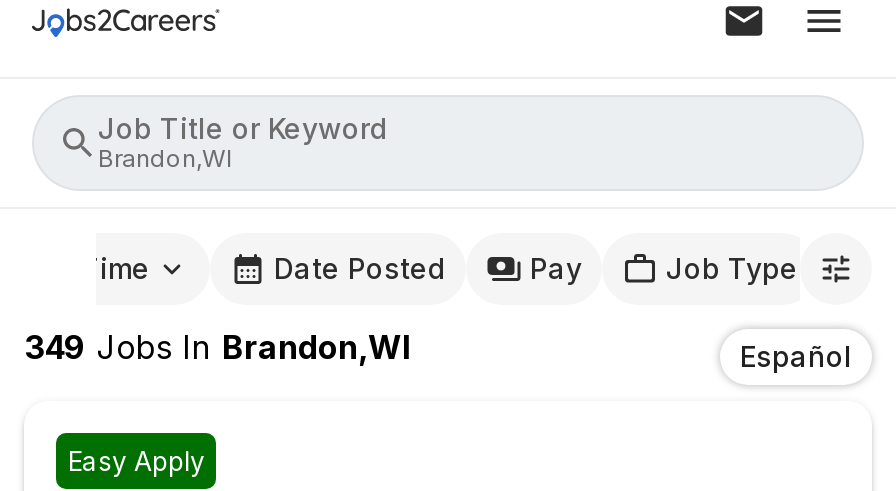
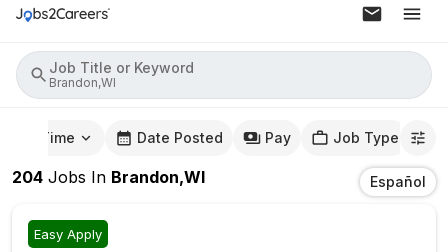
[24,327,410,367] 349 Jobs In Brandon,WI -> [12,167,205,187] 204 Jobs In Brandon,WI

